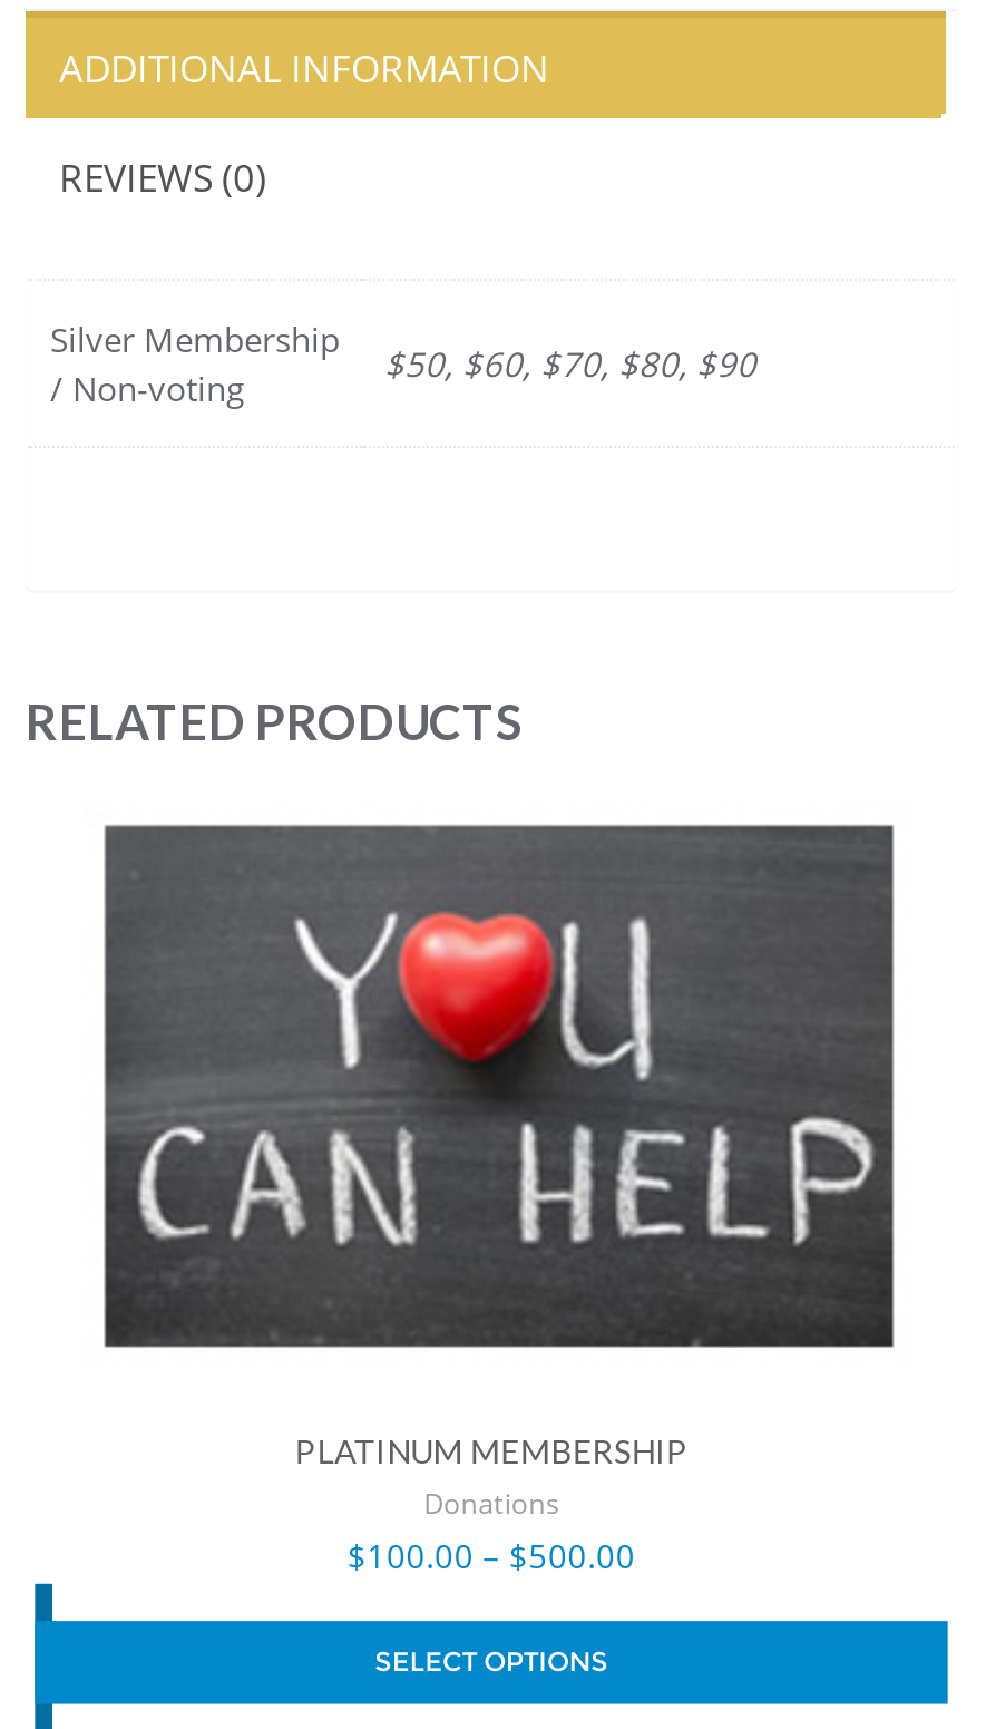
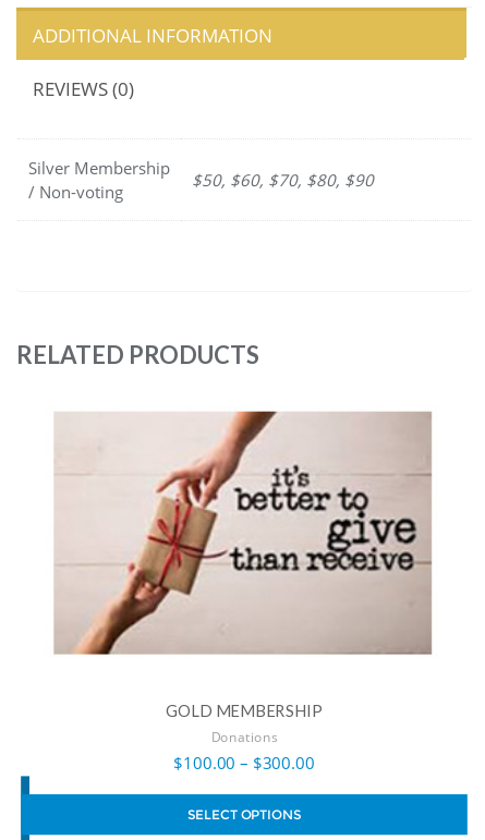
[104,823,895,1471] [image] | PLATINUM MEMBERSHIP -> [54,405,440,721] [image] | GOLD MEMBERSHIP
[347,1534,635,1578] $100.00 – $500.00 -> [174,752,315,773] $100.00 – $300.00

